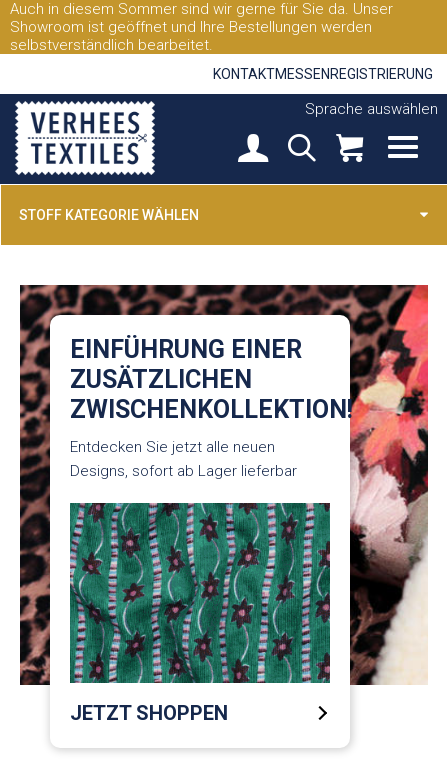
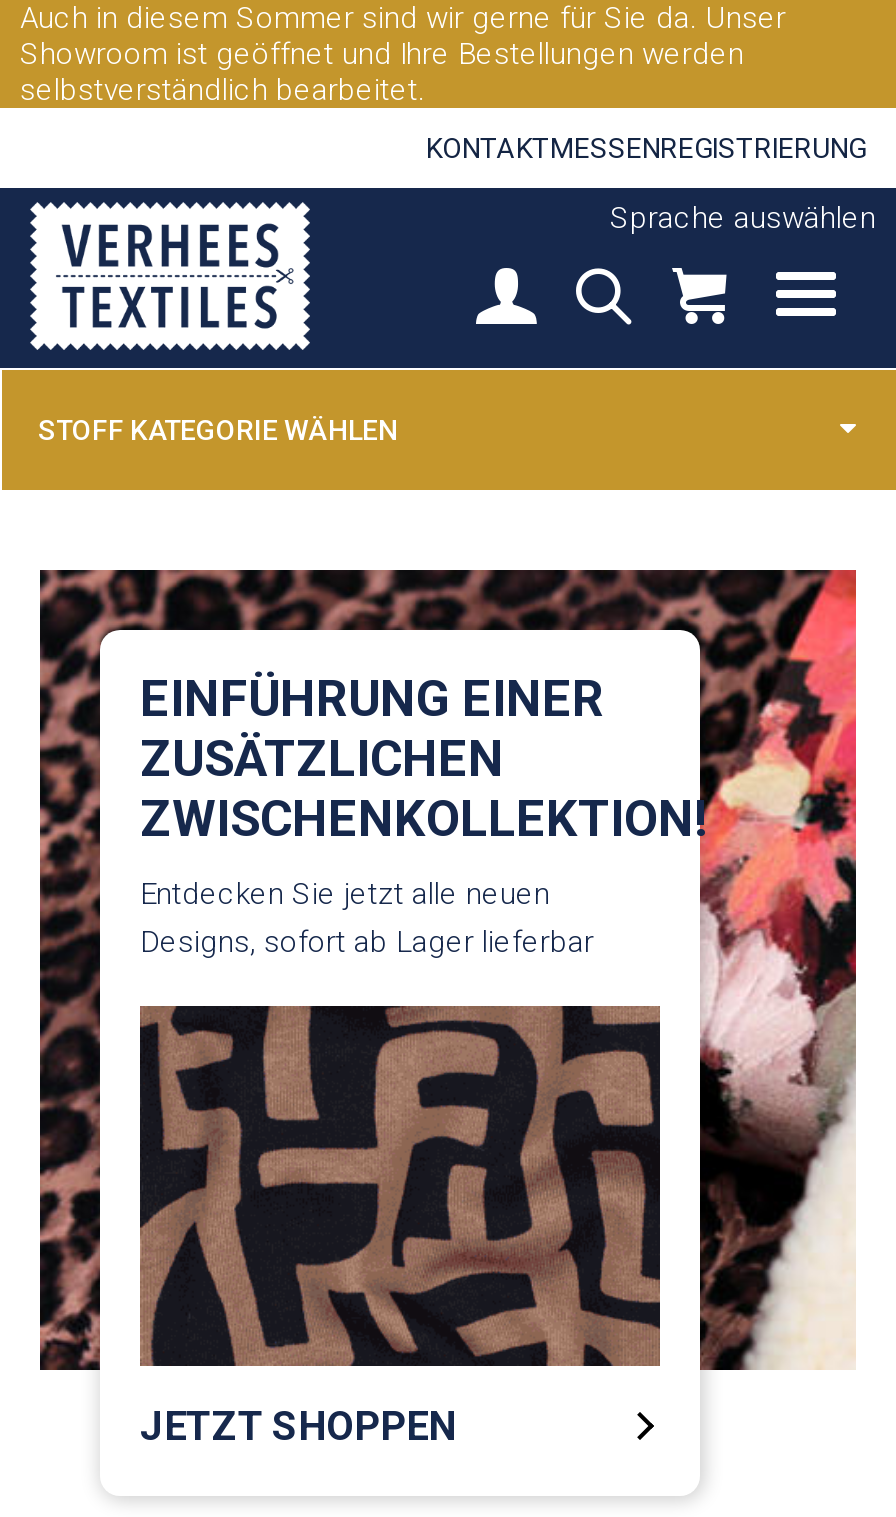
[69,502,331,684] [image] -> [138,1004,662,1368] [image]

